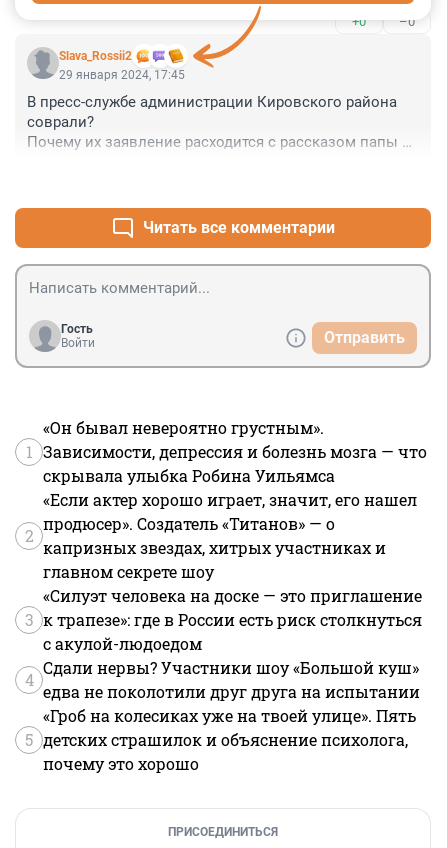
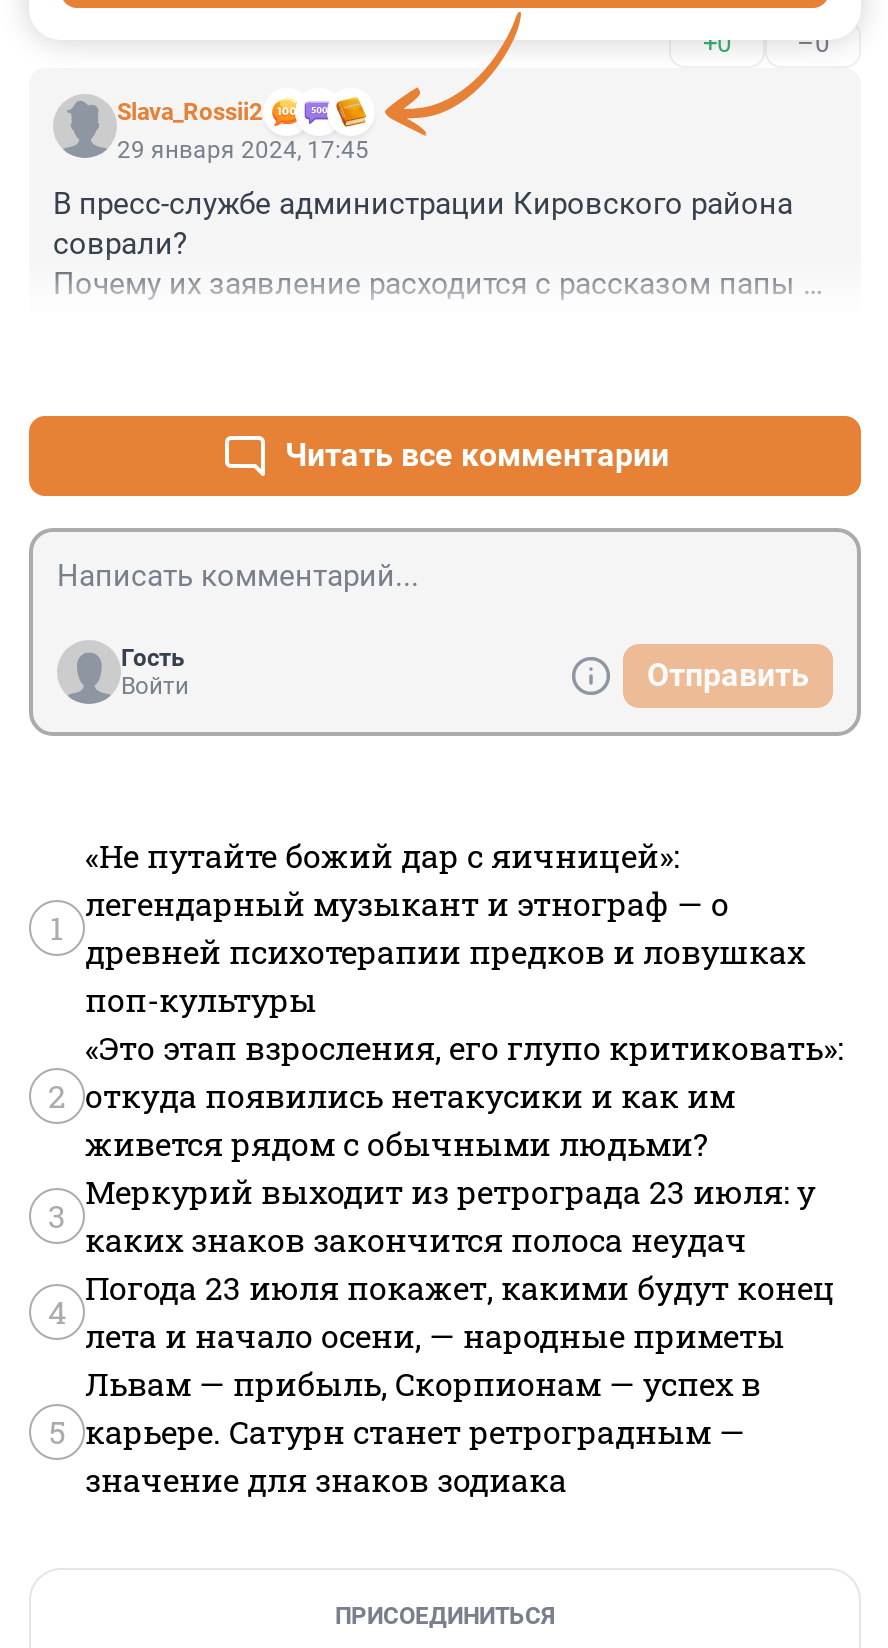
[43,417,427,486] «Он бывал невероятно грустным». | Зависимости, депрессия и болезнь мозга — что | скрывала улыбка Робина Уильямса -> [85,834,805,1020] «Не путайте божий дар с яичницей»: | легендарный музыкант и этнограф — о | древней психотерапии предков и ловушках | поп-культуры
[43,489,417,582] «Если актер хорошо играет, значит, его нашел | продюсер». Создатель «Титанов» — о | капризных звездах, хитрых участниках и | главном секрете шоу -> [85,1026,843,1164] «Это этап взросления, его глупо критиковать»: | откуда появились нетакусики и как им | живется рядом с обычными людьми?
[43,585,422,654] «Силуэт человека на доске — это приглашение | к трапезе»: где в России есть риск столкнуться | с акулой-людоедом -> [85,1170,815,1260] Меркурий выходит из ретрограда 23 июля: у | каких знаков закончится полоса неудач
[43,657,420,702] Сдали нервы? Участники шоу «Большой куш» | едва не поколотили друг друга на испытании -> [85,1266,835,1356] Погода 23 июля покажет, какими будут конец | лета и начало осени, — народные приметы
[43,705,416,774] «Гроб на колесиках уже на твоей улице». Пять | детских страшилок и объяснение психолога, | почему это хорошо -> [85,1362,761,1500] Львам — прибыль, Скорпионам — успех в | карьере. Сатурн станет ретроградным — | значение для знаков зодиака

